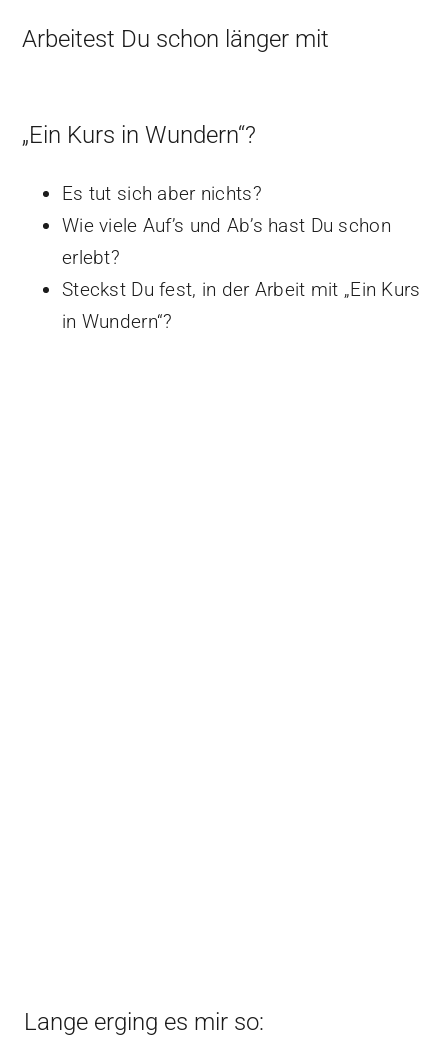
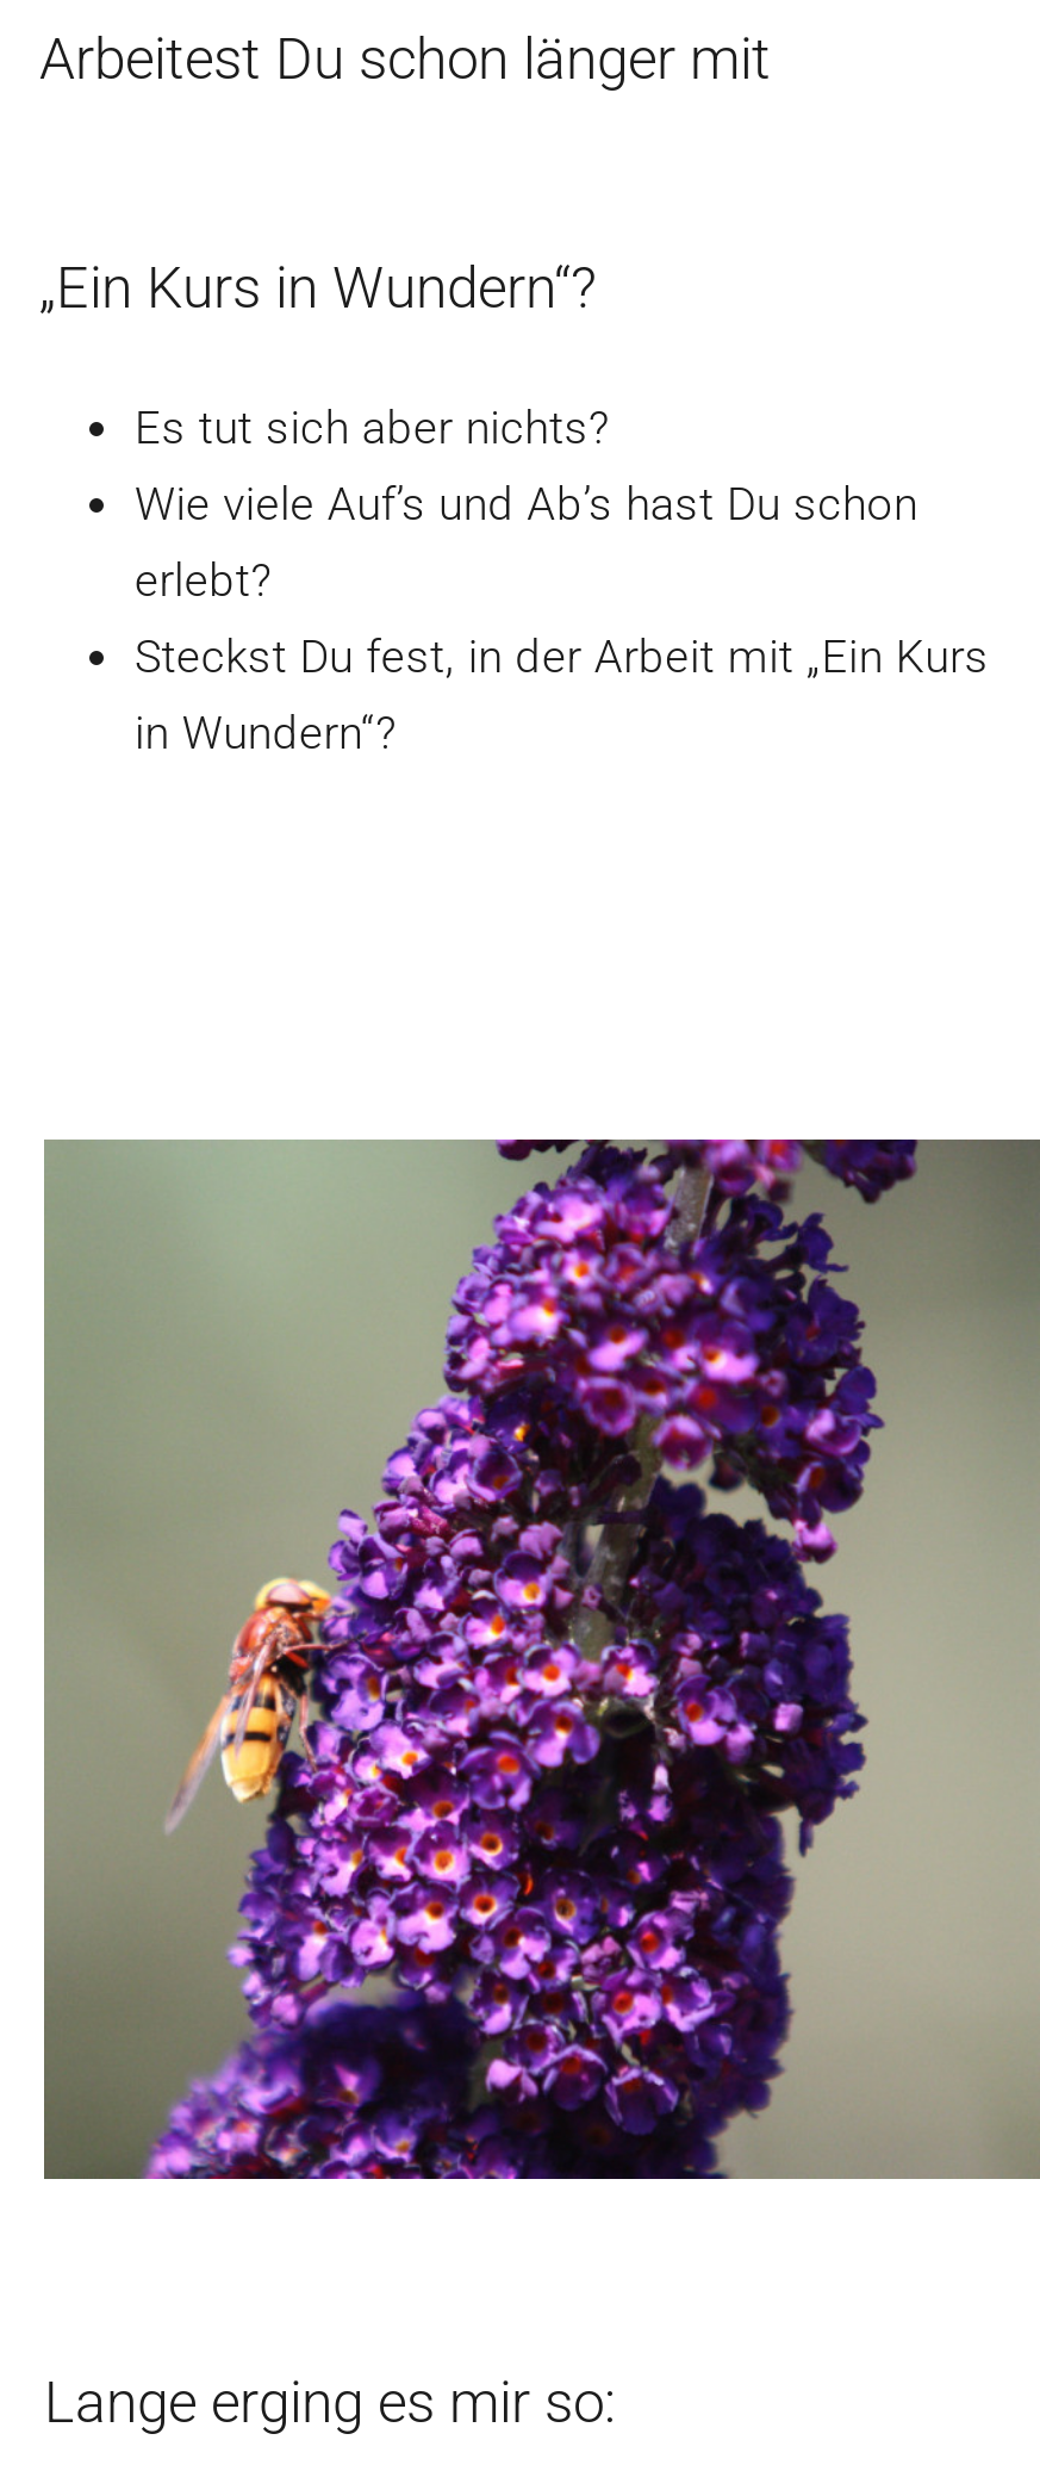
none -> [42,1137,1033,2181] [image]

